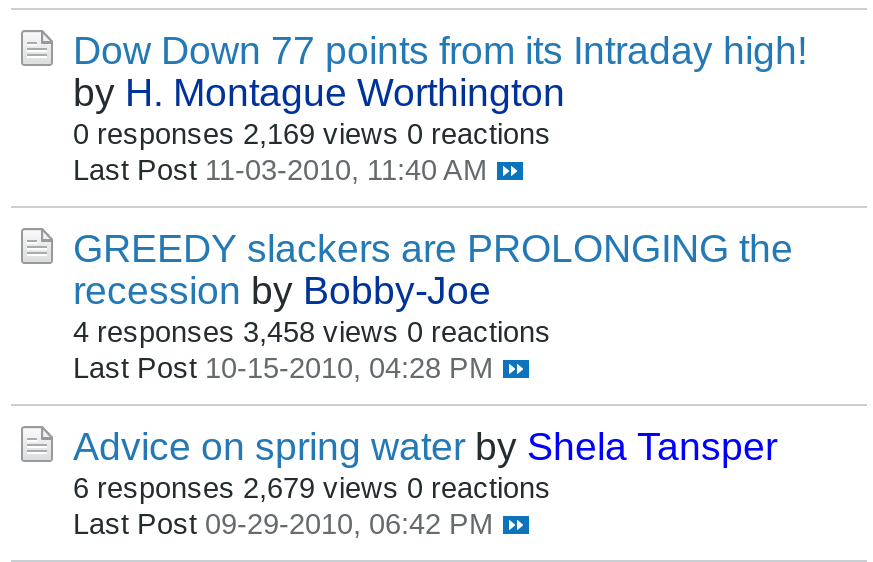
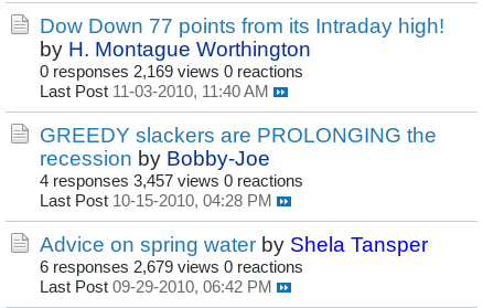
[73,317,551,349] 4 responses 3,458 views 0 reactions -> [40,173,303,190] 4 responses 3,457 views 0 reactions

